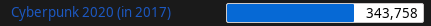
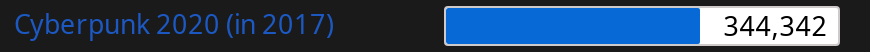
[366,4,418,22] 343,758 -> [723,8,827,44] 344,342

